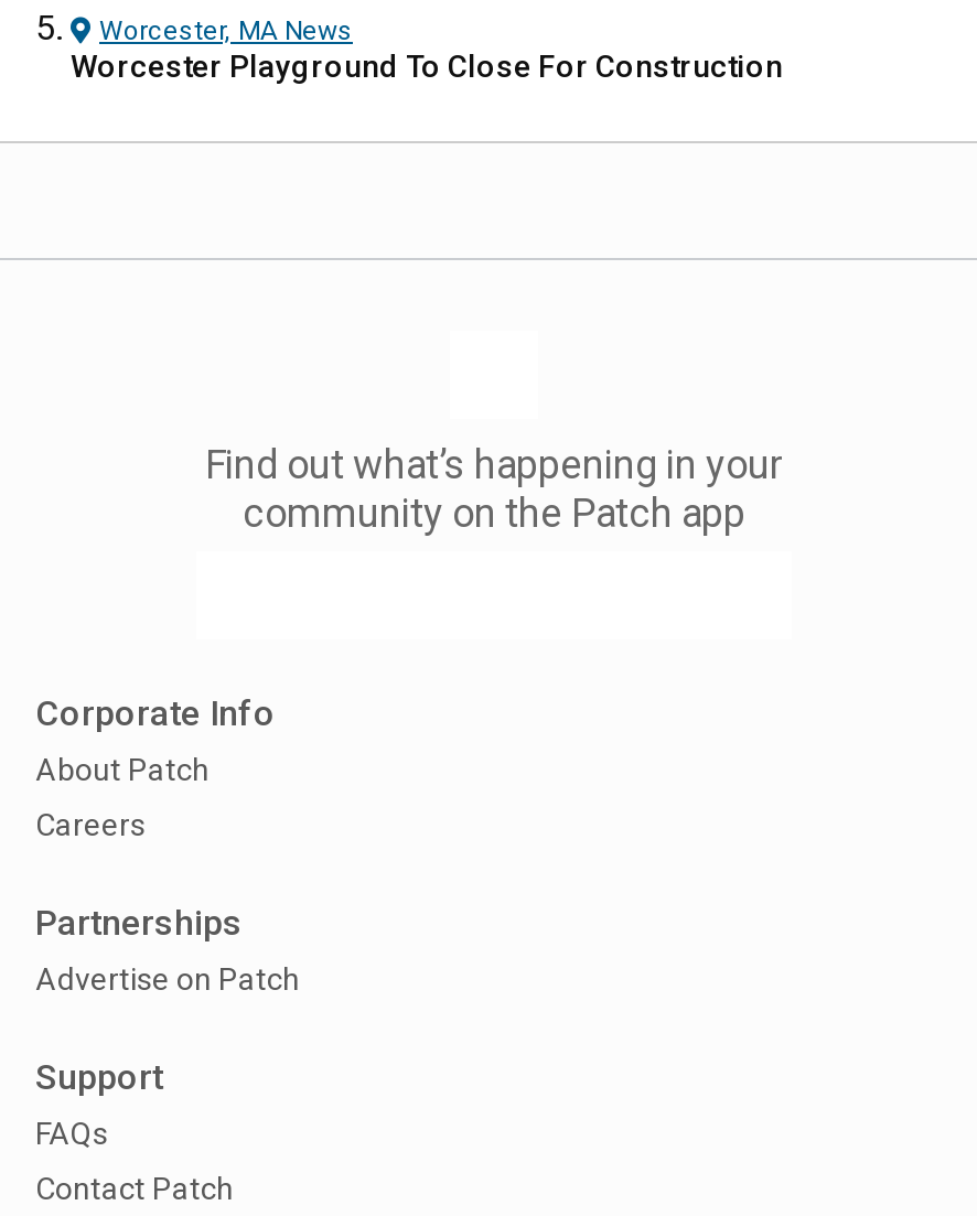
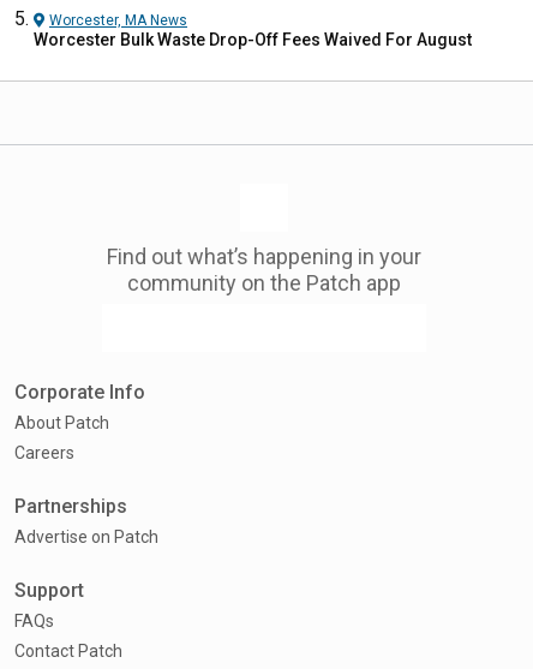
[71,47,783,83] Worcester Playground To Close For Construction -> [34,29,472,49] Worcester Bulk Waste Drop-Off Fees Waived For August

